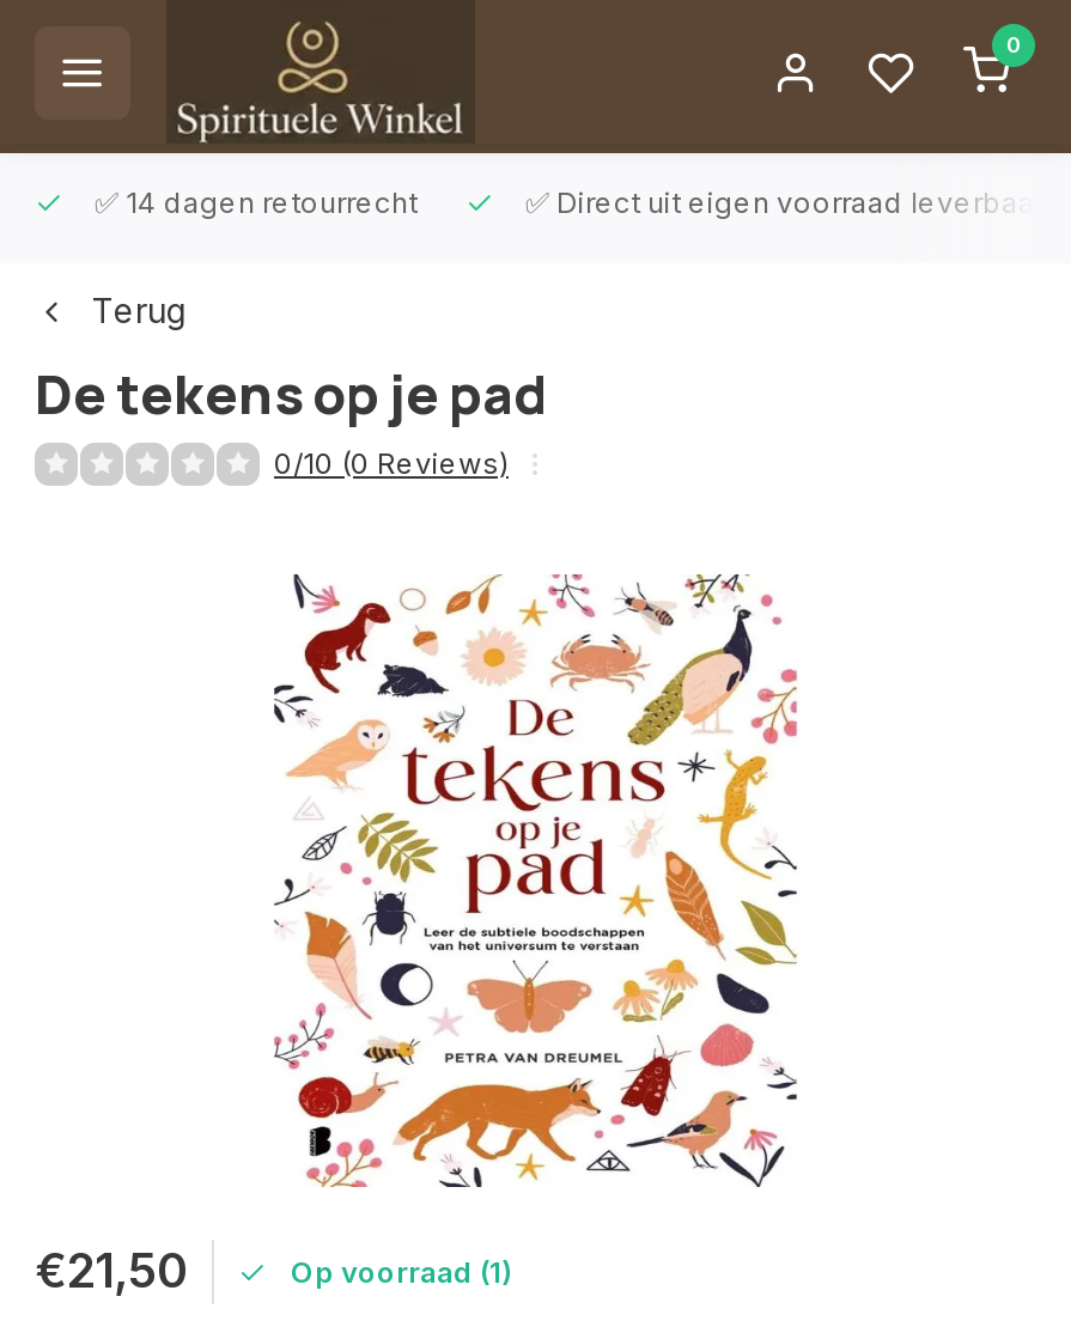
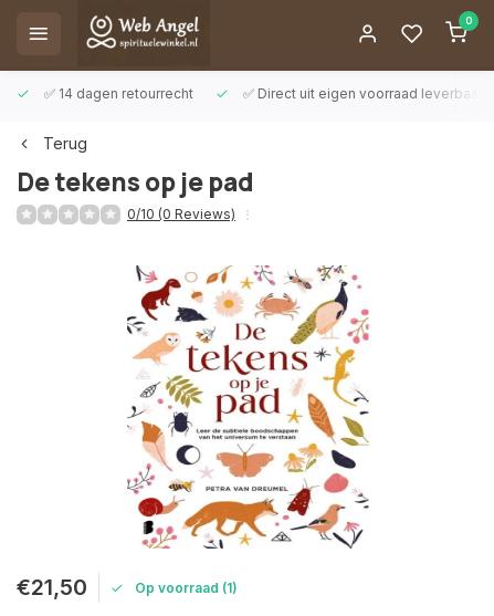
[176,22,463,144] [image] -> [83,14,213,65] [image]

